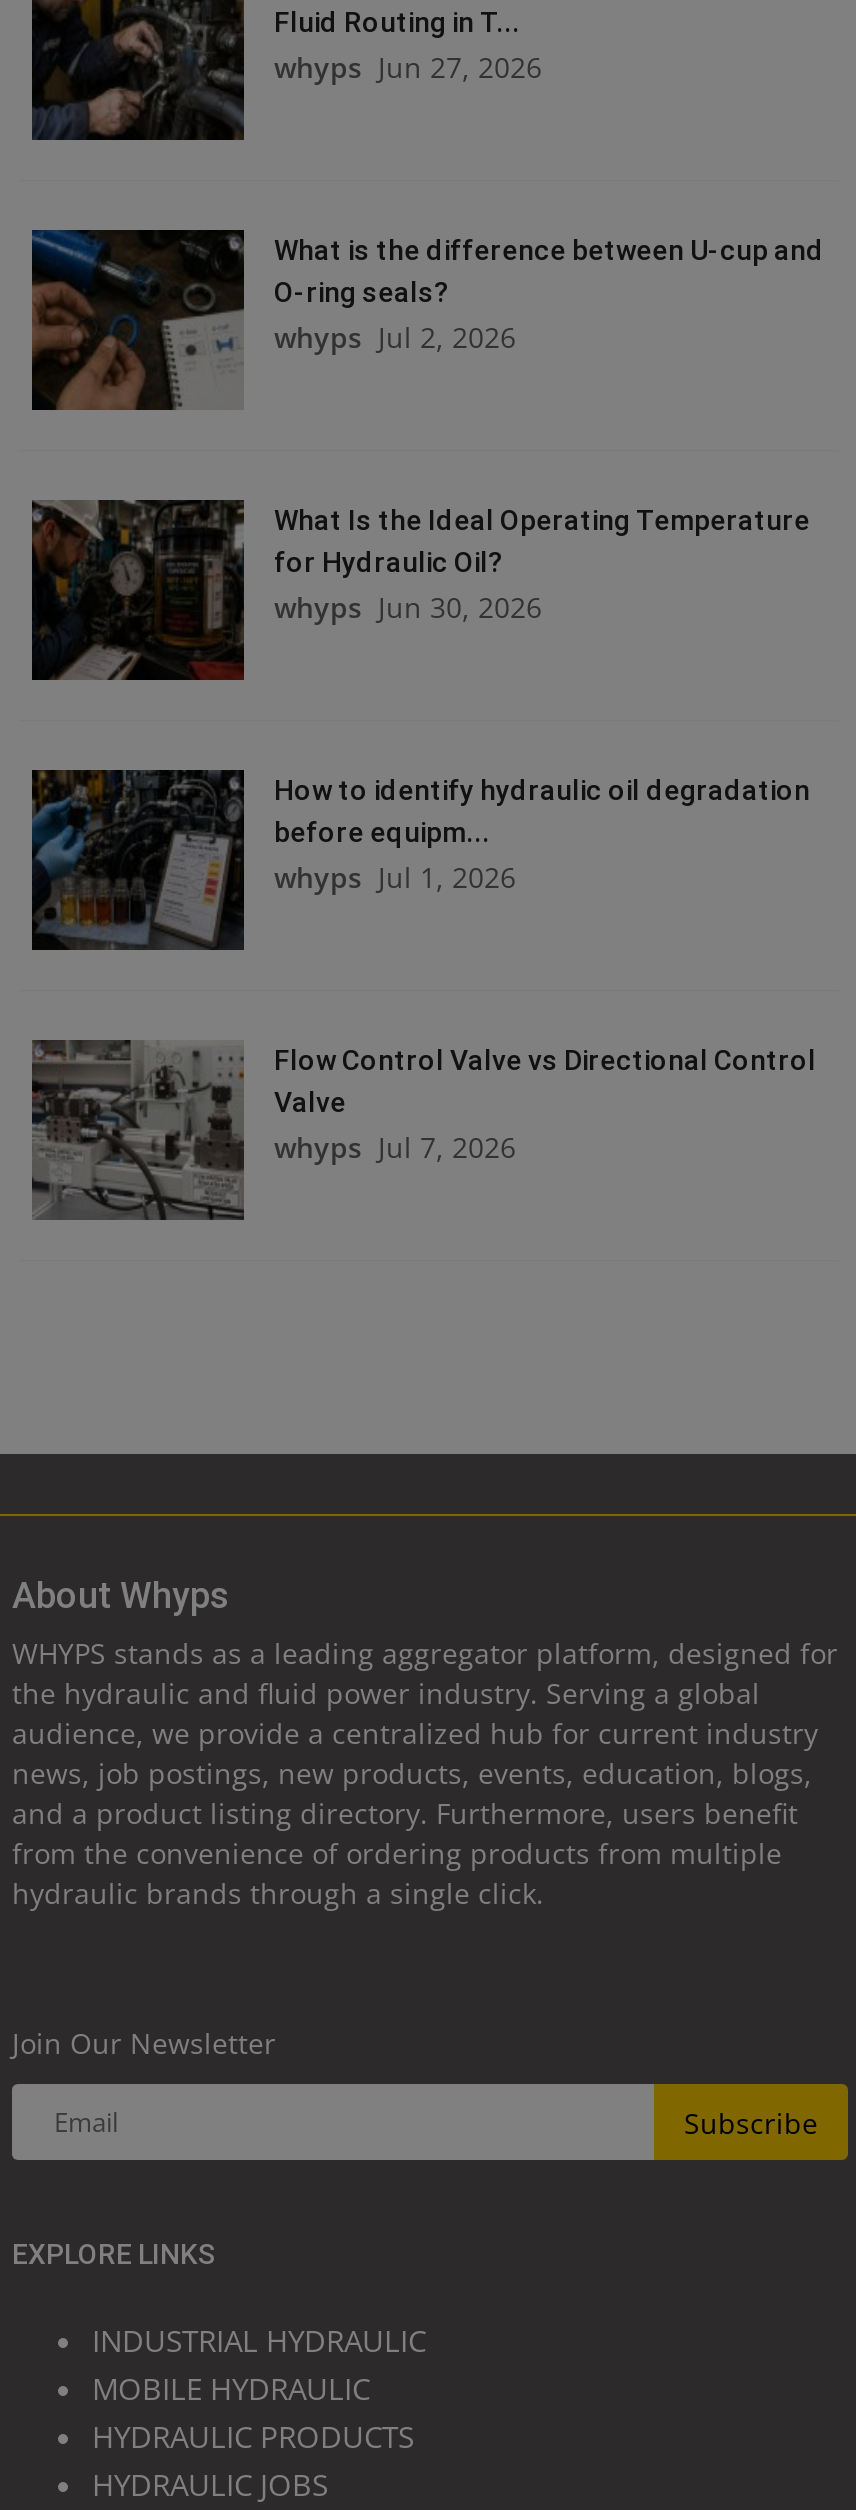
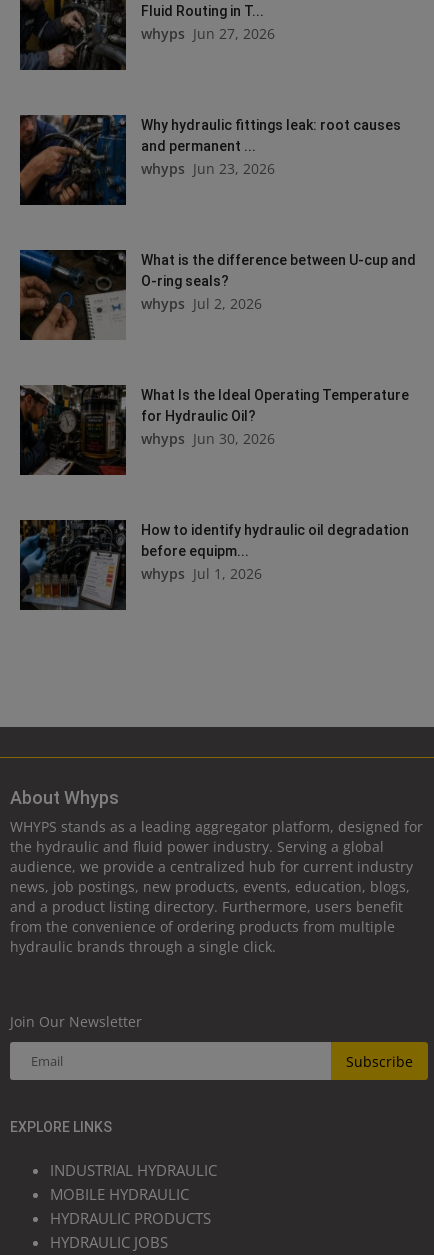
none -> [19,114,401,205] [image] | Why hydraulic fittings leak: root causes | and permanent ... | whyps Jun 23, 2026
moved [30,228,824,896] -> [19,249,416,583]: [image] | What is the difference between U-cup and | O-ring seals? | ... | before equipm... | whyps Jul 1, 2026
[30,1038,816,1220] [image] | Flow Control Valve vs Directional Control | Valve | whyps Jul 7, 2026 -> none

